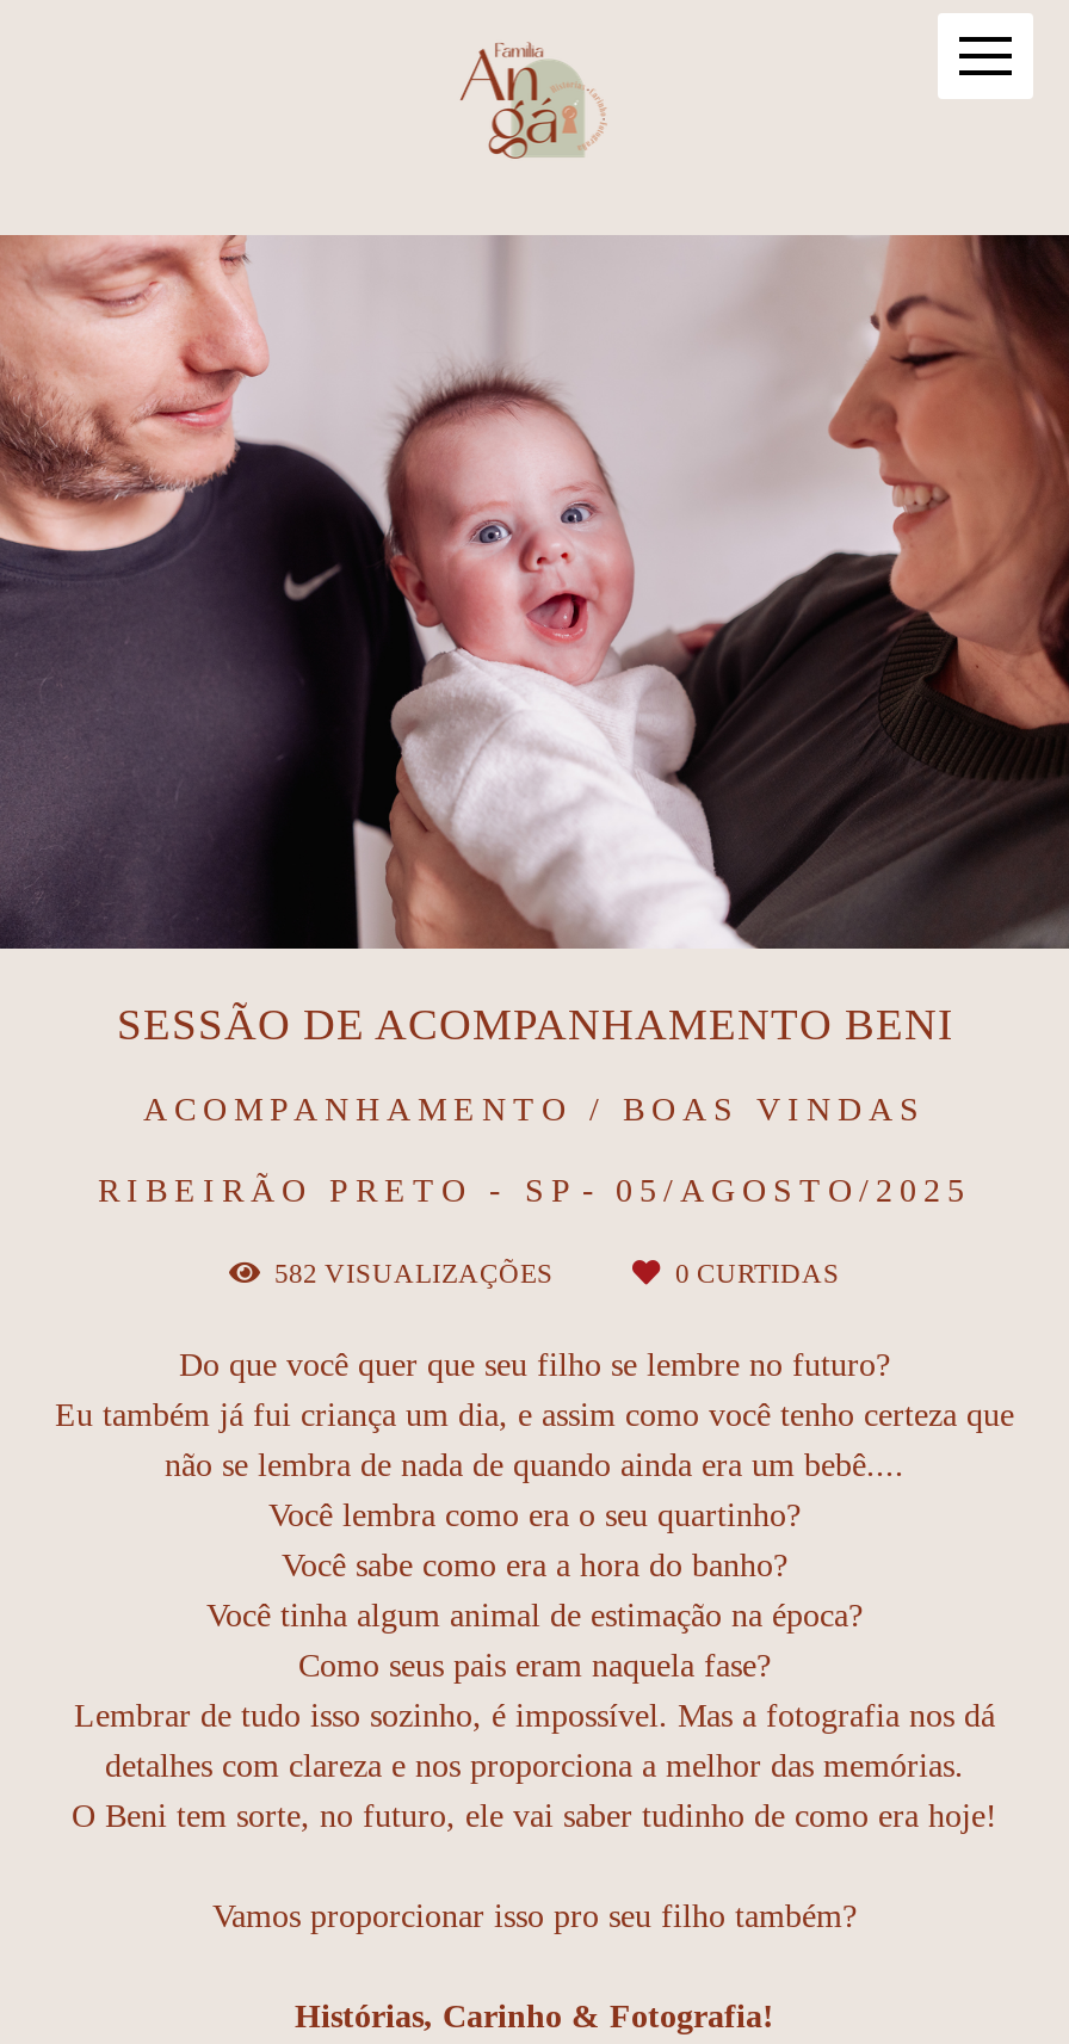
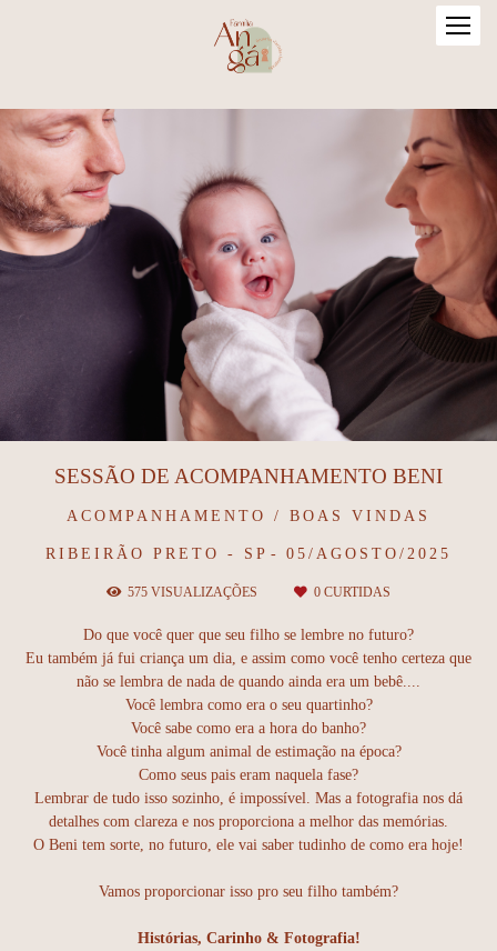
[274,1258,561,1289] 582 VISUALIZAÇÕES -> [128,585,261,600] 575 VISUALIZAÇÕES

